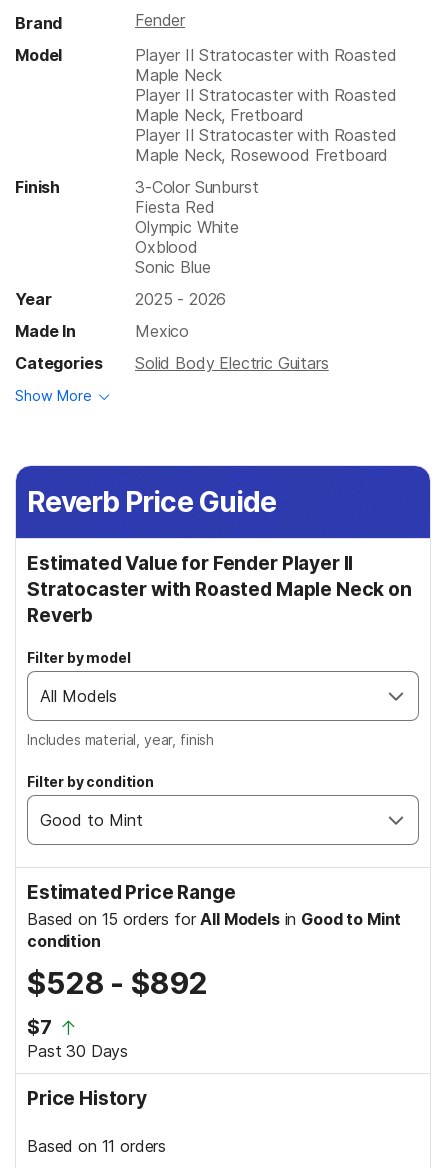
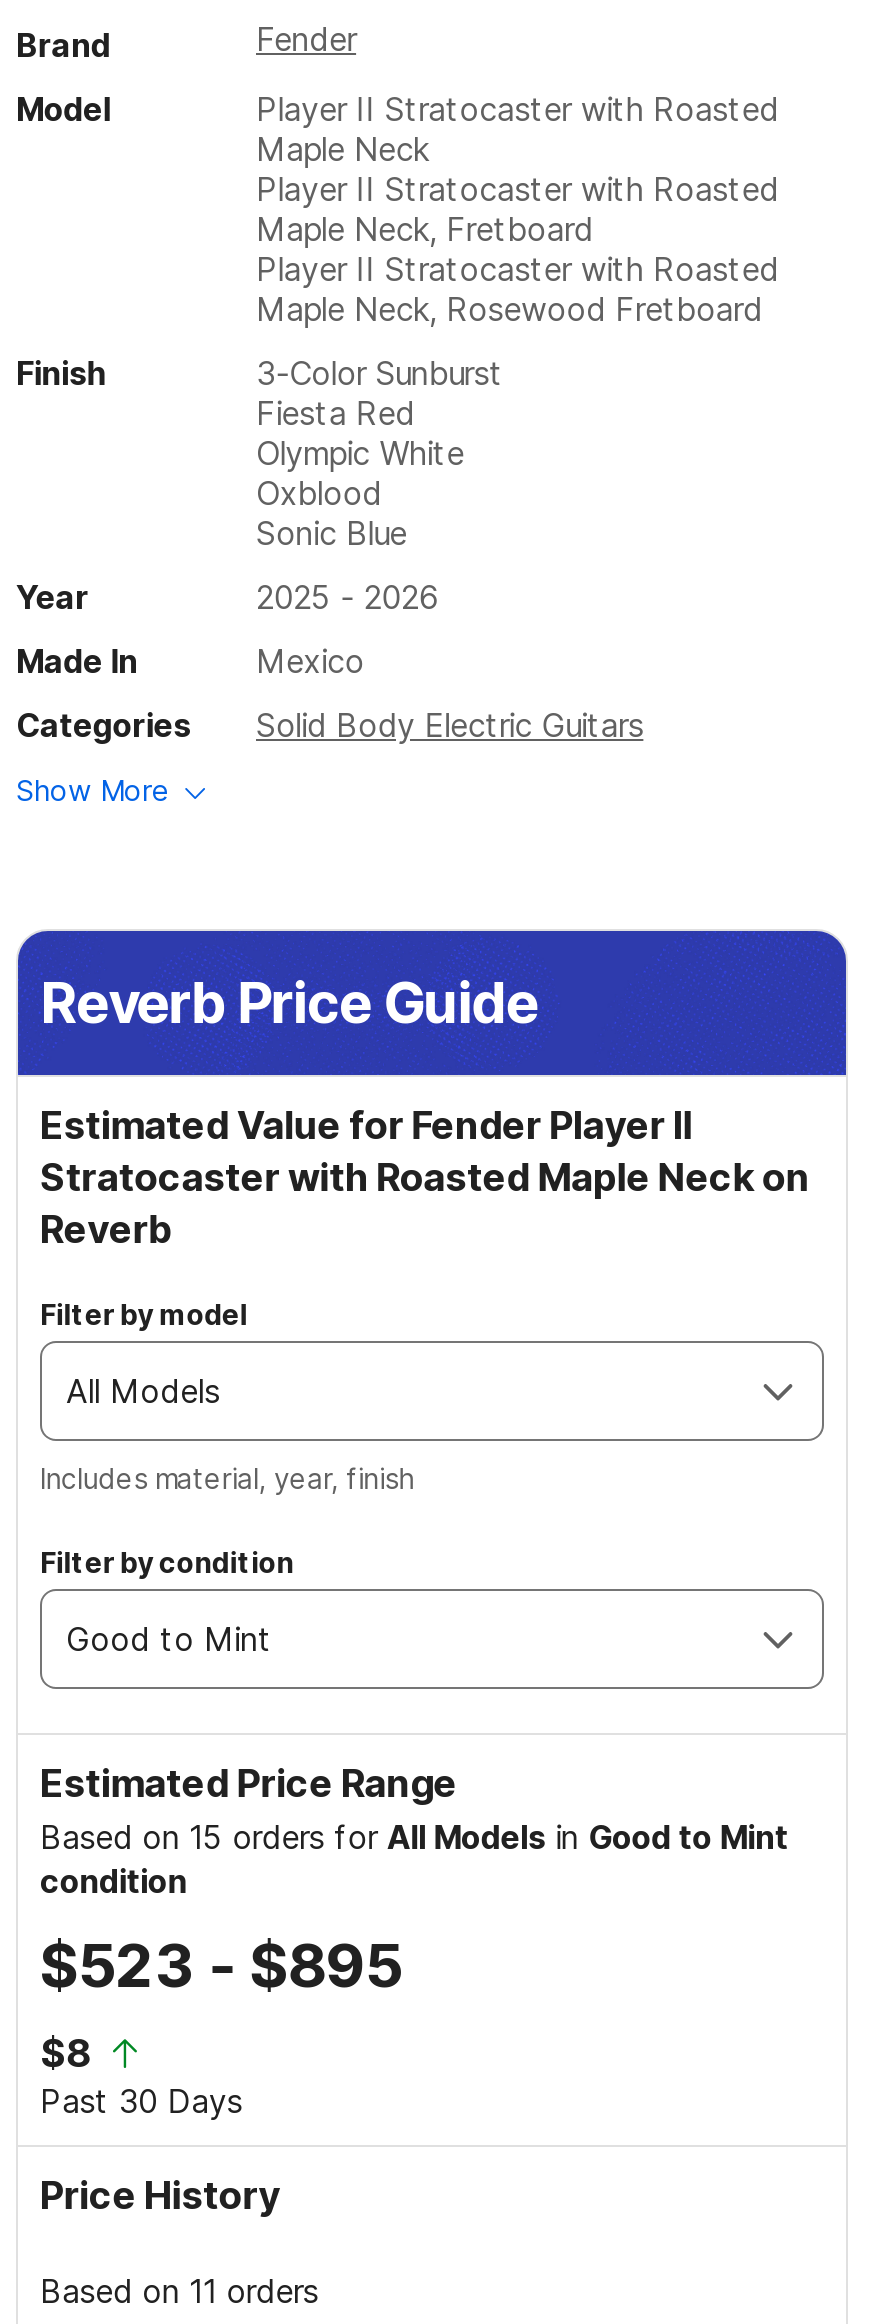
[27,965,208,1001] $528 - $892 -> [40,1928,403,2000] $523 - $895
[27,1015,52,1039] $7 -> [40,2028,91,2076] $8

